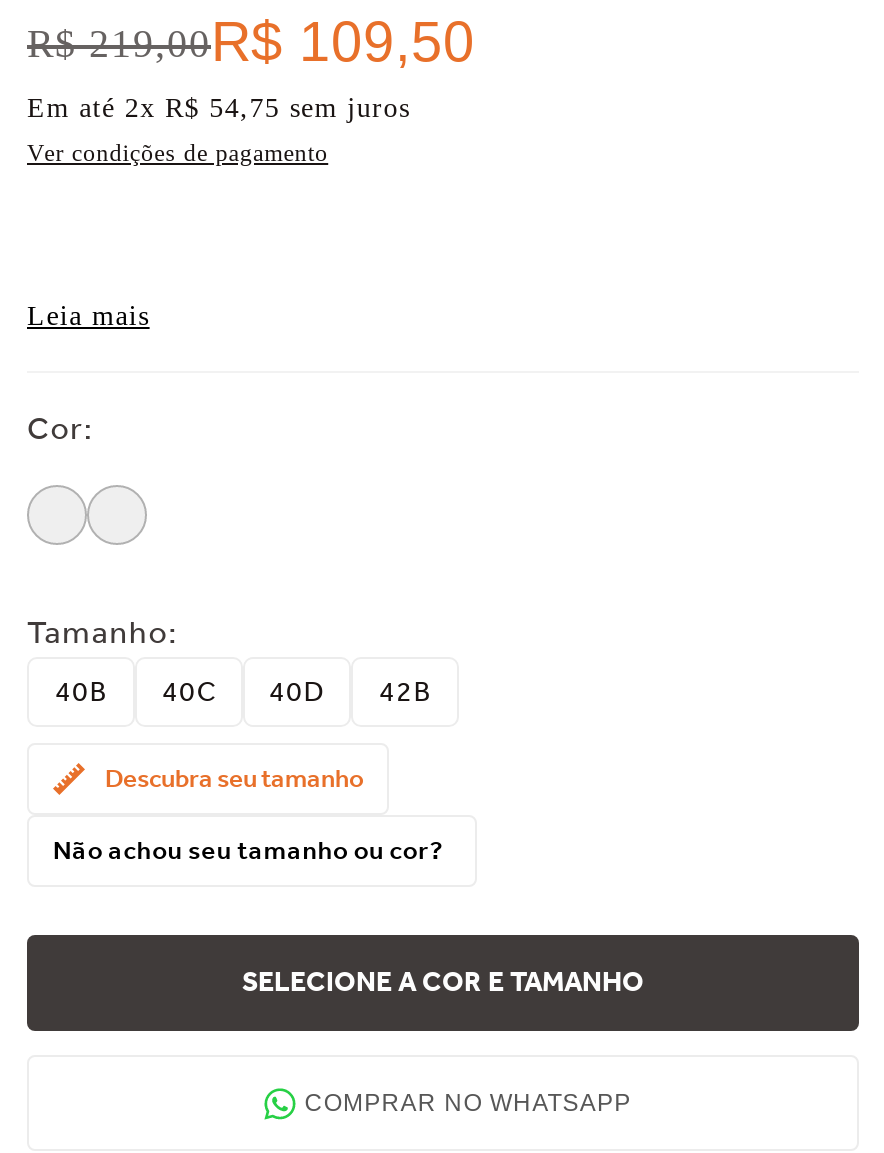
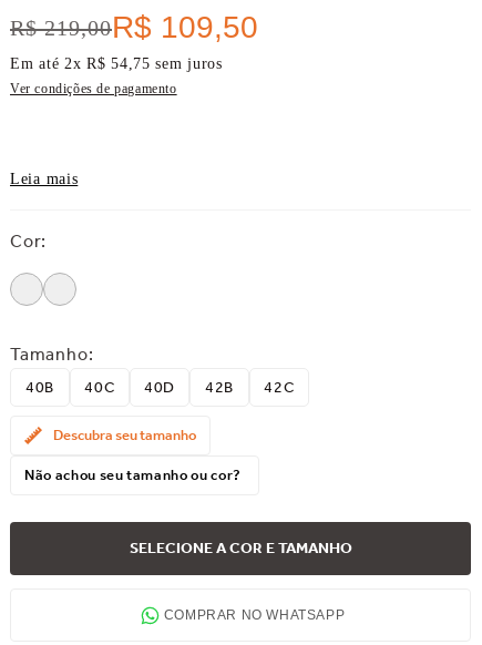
none -> [264,378,294,397] 42C

